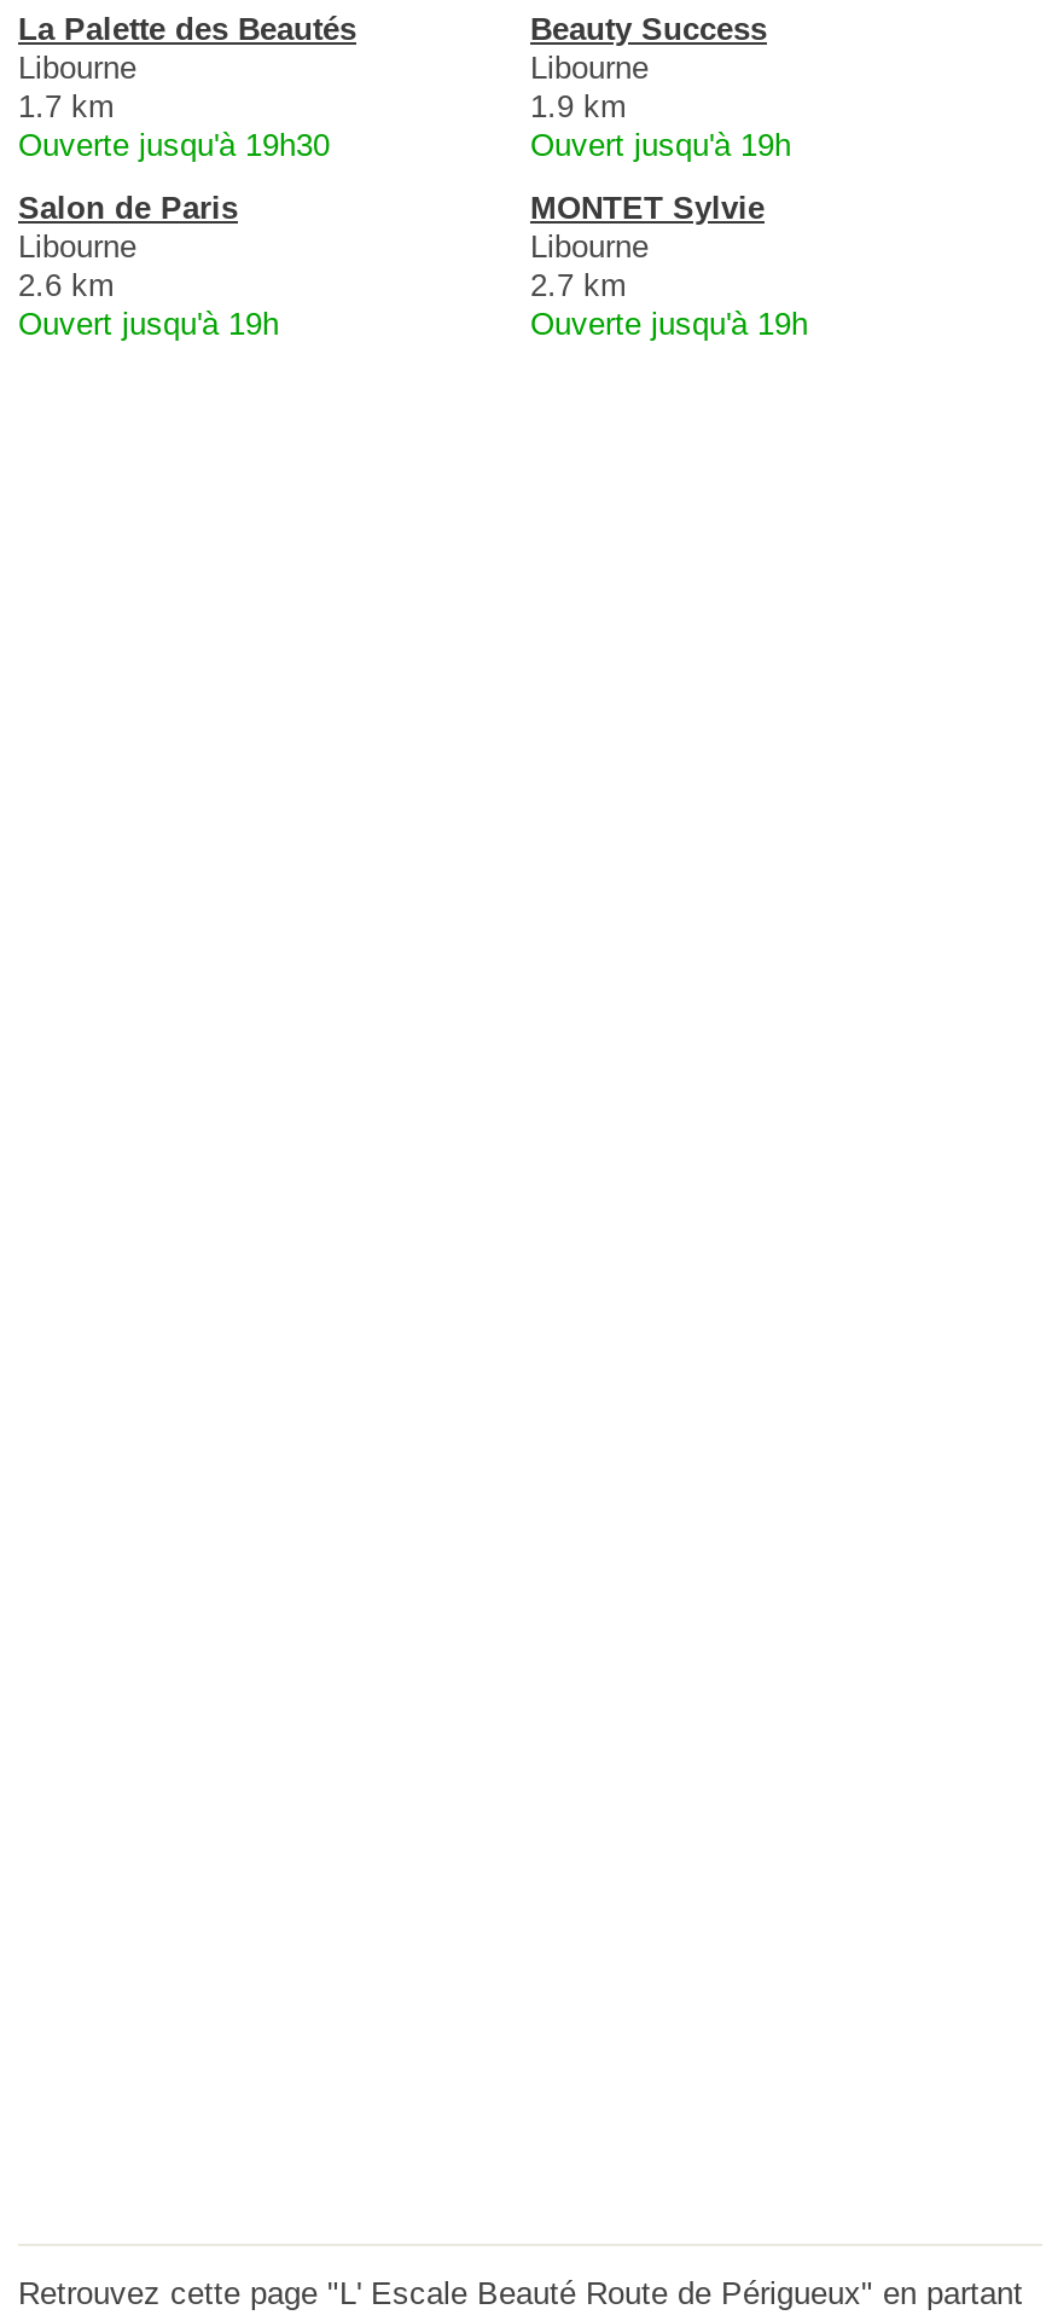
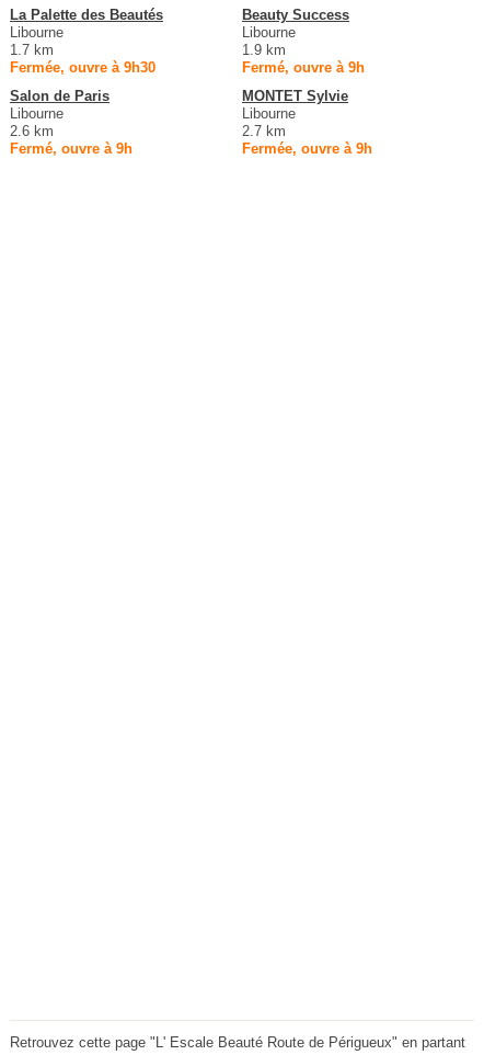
[18,127,330,164] Ouverte jusqu'à 19h30 -> [10,59,155,76] Fermée, ouvre à 9h30
[530,127,791,164] Ouvert jusqu'à 19h -> [242,59,365,76] Fermé, ouvre à 9h
[18,306,279,342] Ouvert jusqu'à 19h -> [10,141,132,157] Fermé, ouvre à 9h
[530,306,808,342] Ouverte jusqu'à 19h -> [242,141,372,157] Fermée, ouvre à 9h

